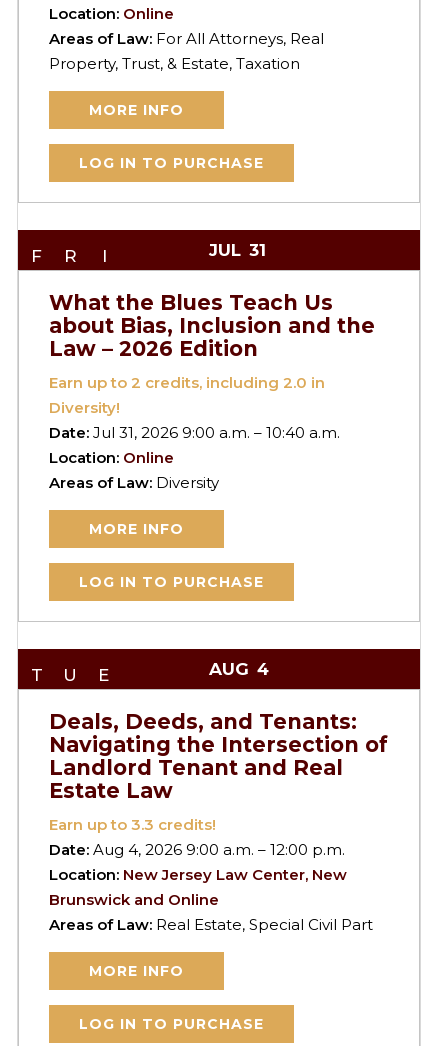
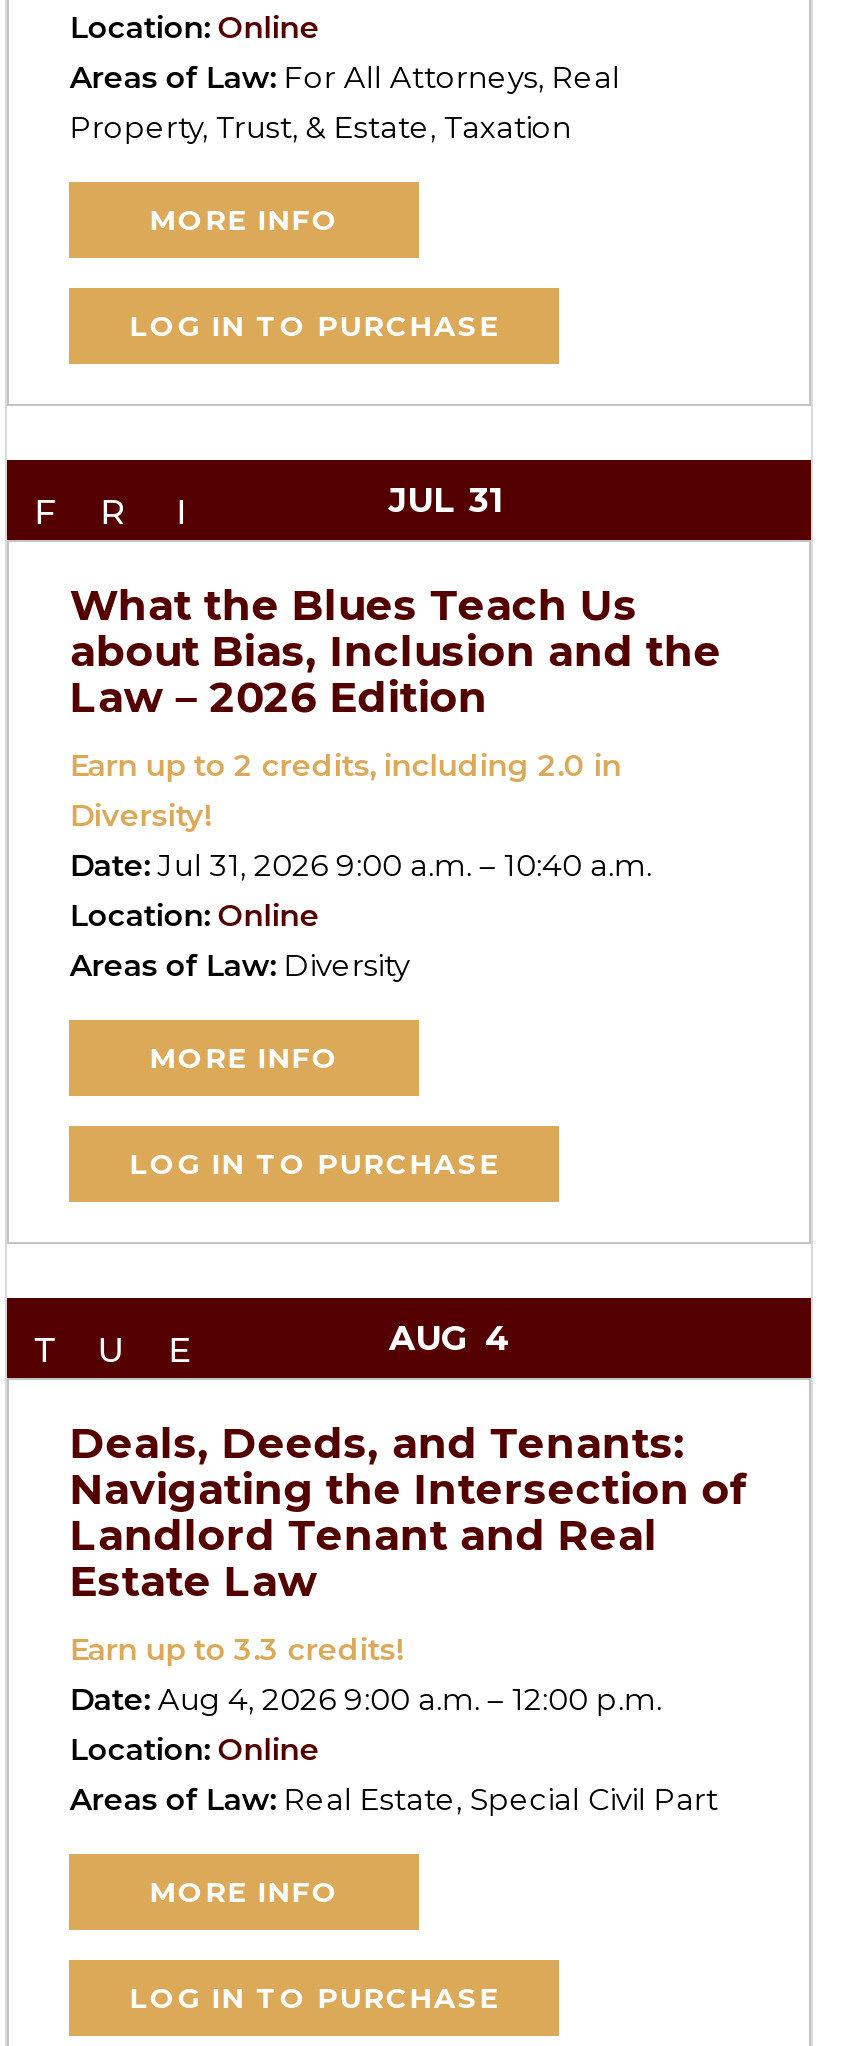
[49,865,347,909] Location: New Jersey Law Center, New | Brunswick and Online -> [70,1730,320,1768] Location: Online

